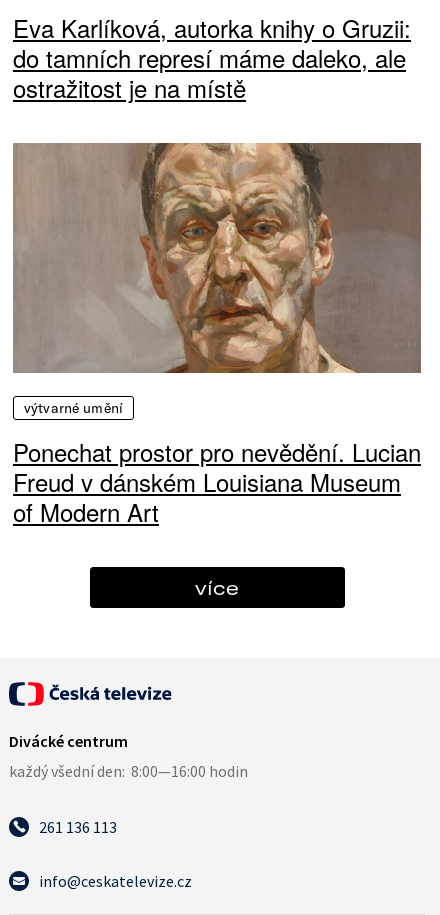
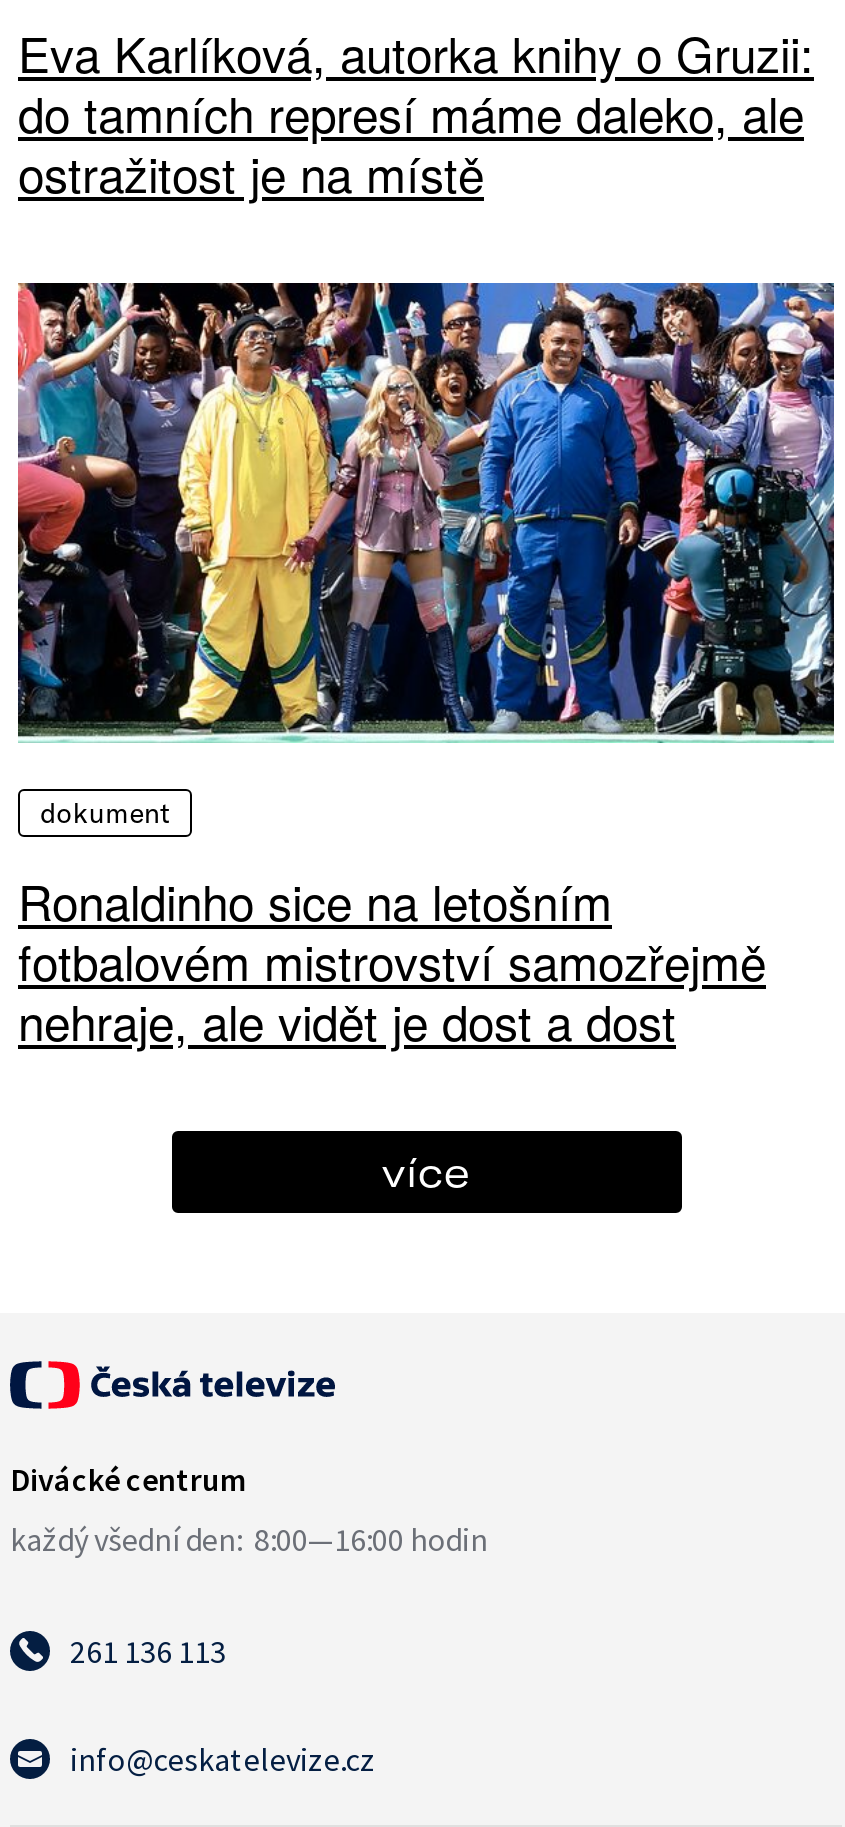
[13,142,422,417] [image] | výtvarné umění -> [16,281,836,832] [image] | dokument
[13,434,421,529] Ponechat prostor pro nevědění. Lucian | Freud v dánském Louisiana Museum | of Modern Art -> [18,866,766,1056] Ronaldinho sice na letošním | fotbalovém mistrovství samozřejmě | nehraje, ale vidět je dost a dost

